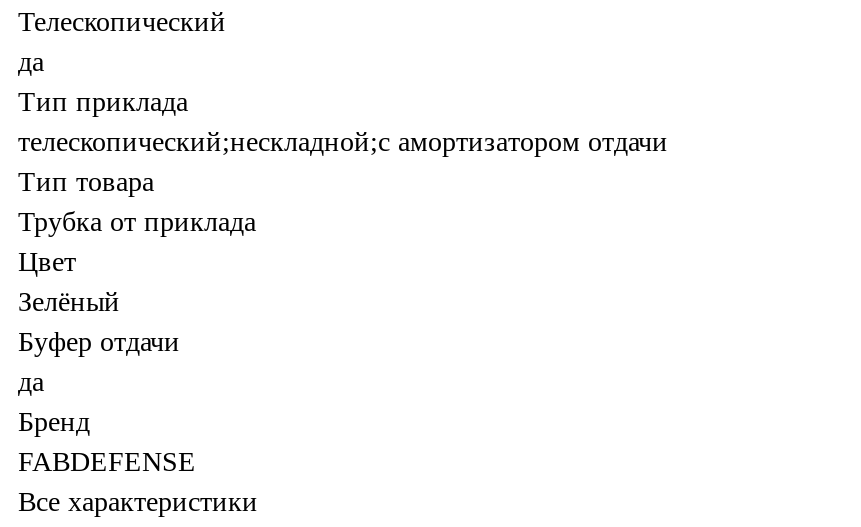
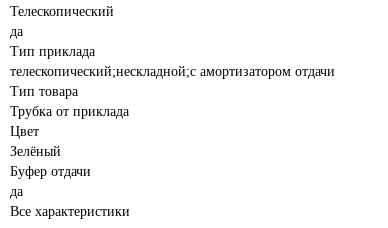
[18,408,196,478] Бренд | FABDEFENSE -> none

